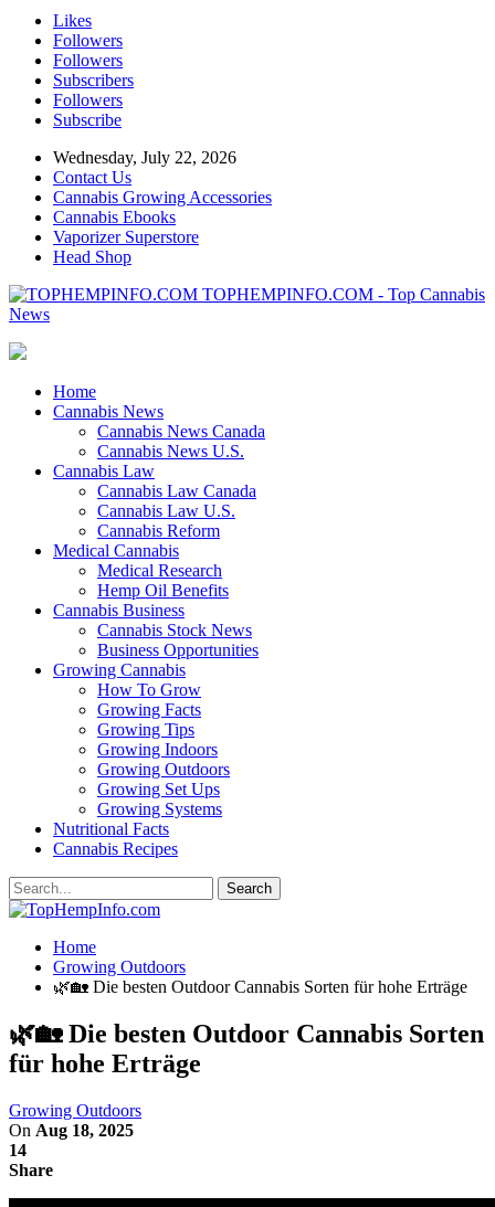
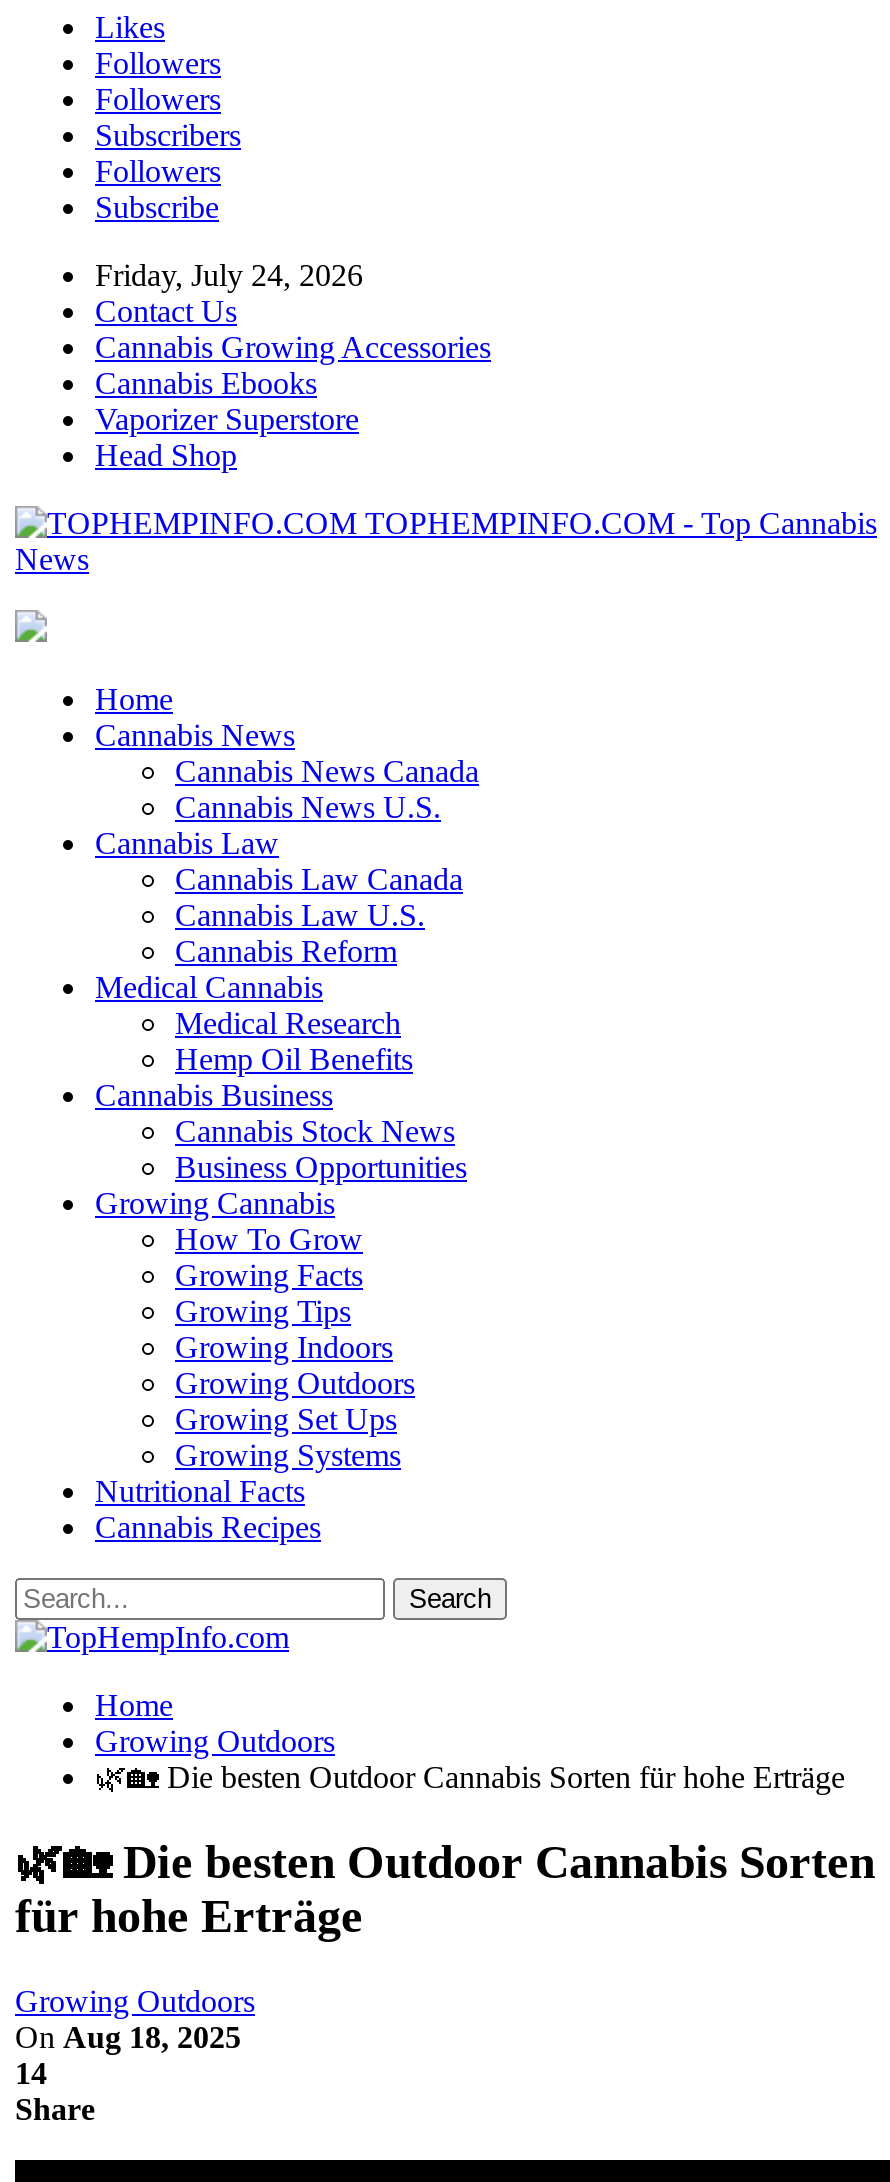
[53,148,236,167] Wednesday, July 22, 2026 -> [95,258,363,292] Friday, July 24, 2026

